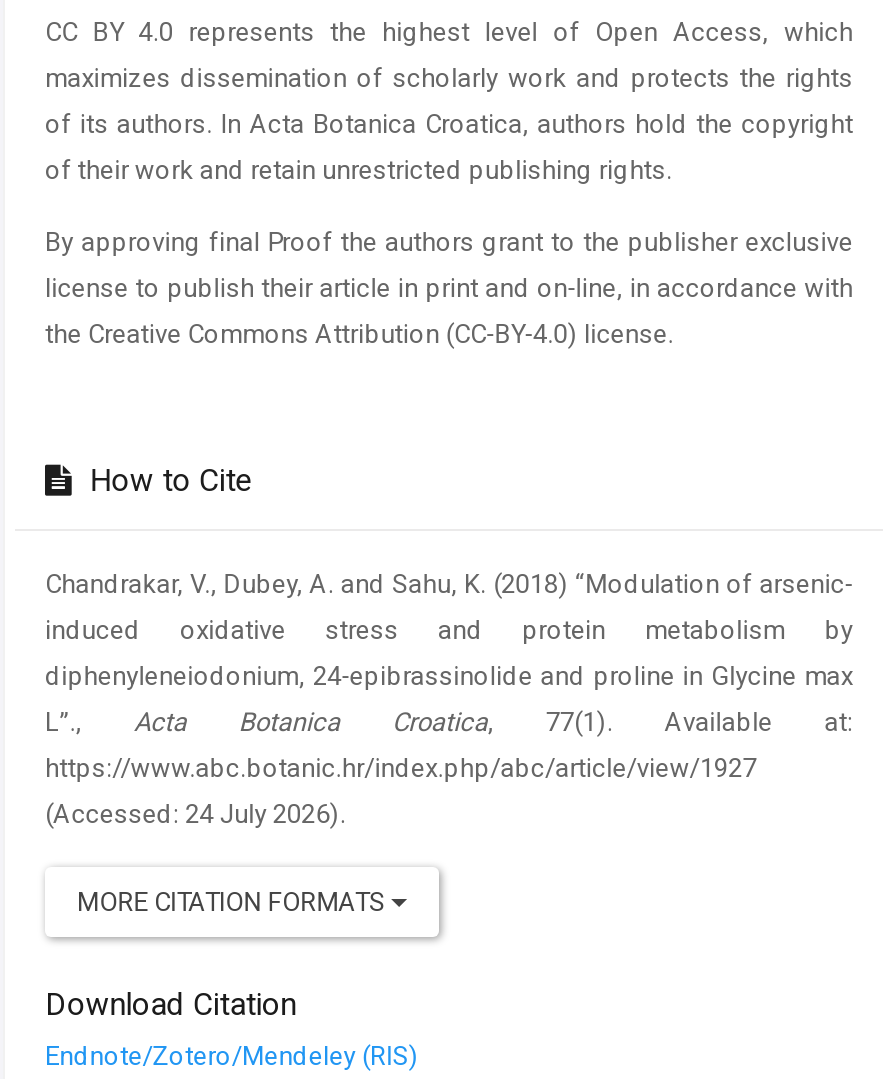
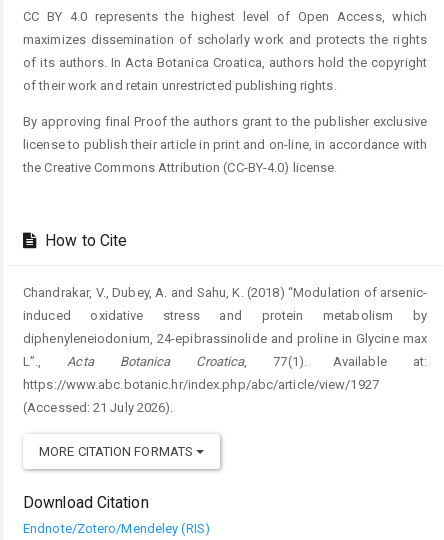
[45,799,346,829] (Accessed: 24 July 2026). -> [23,400,173,415] (Accessed: 21 July 2026).

